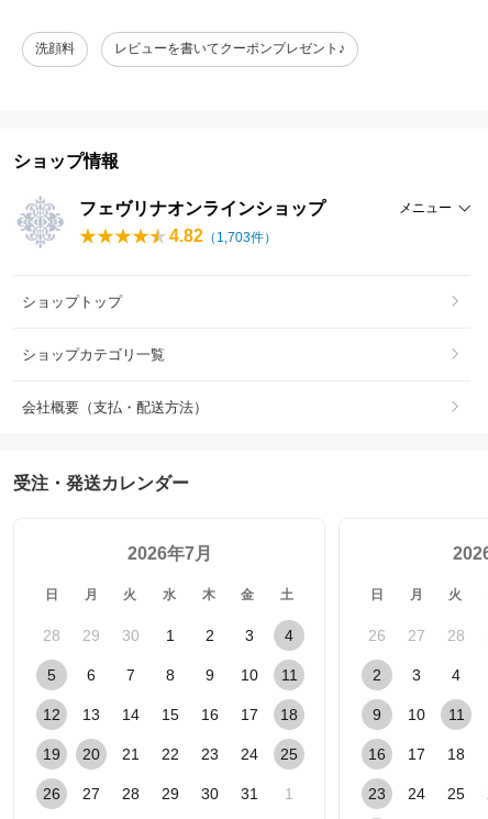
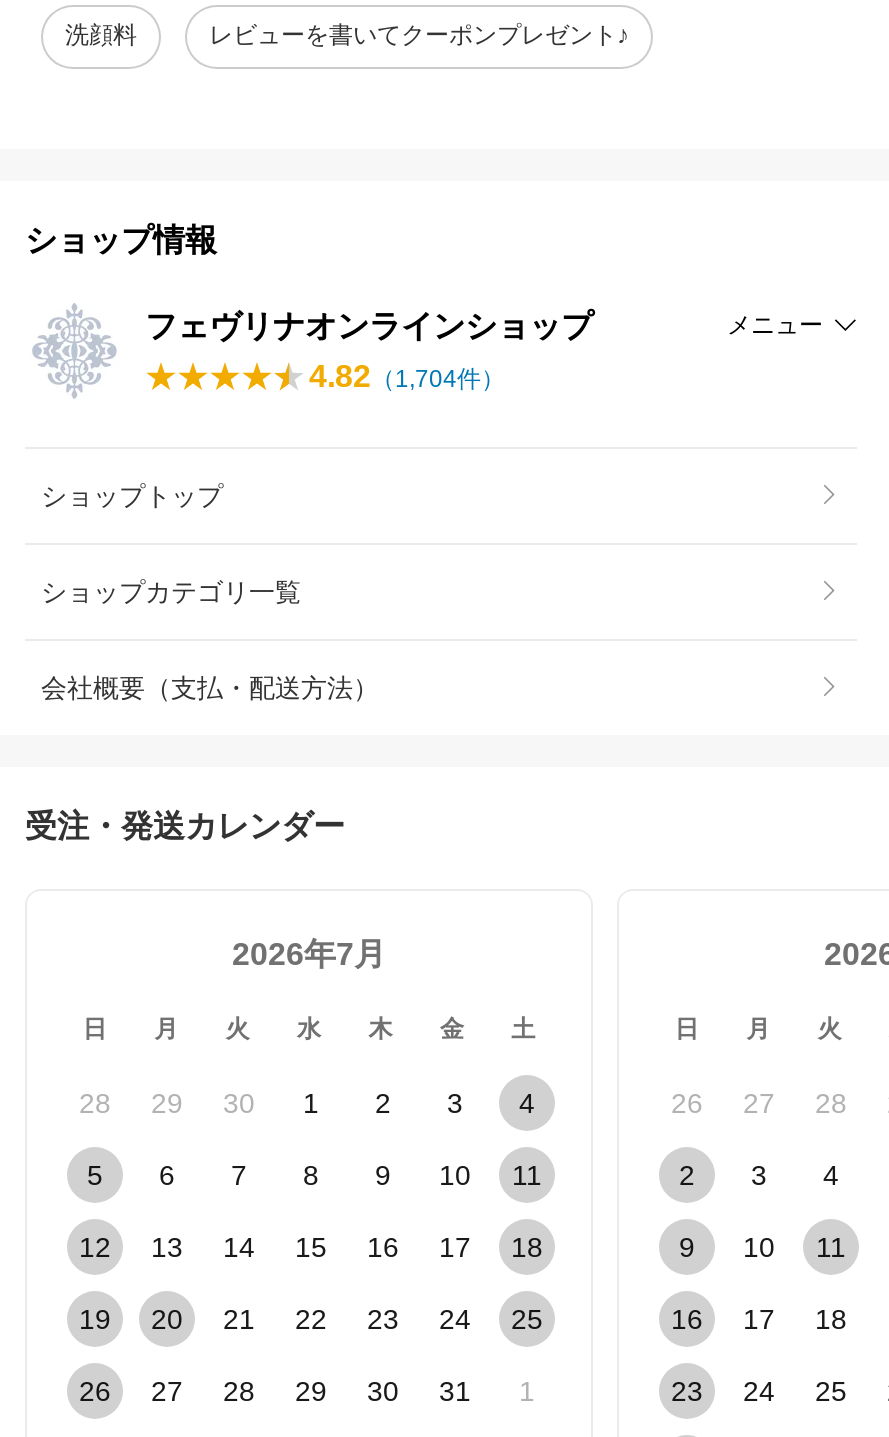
[169,226,277,245] 4.82（1,703件） -> [309,358,505,392] 4.82（1,704件）

